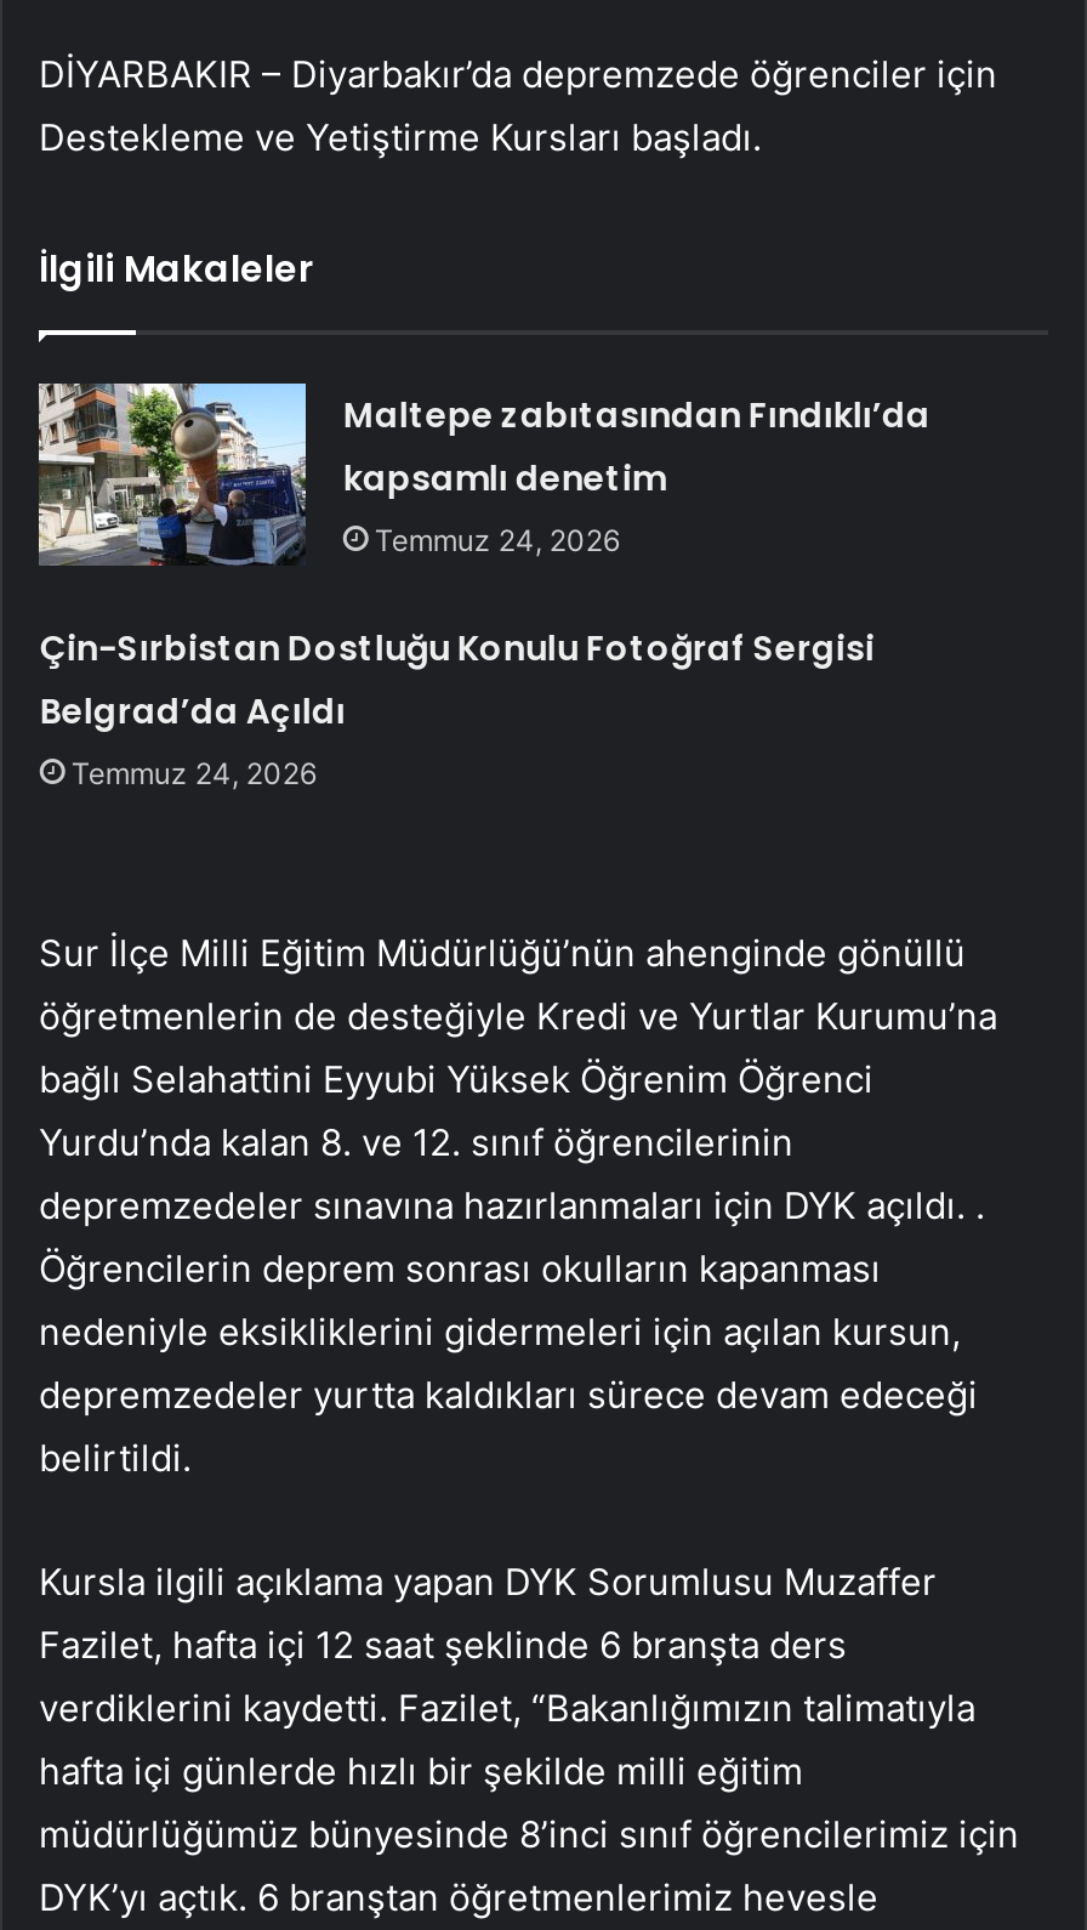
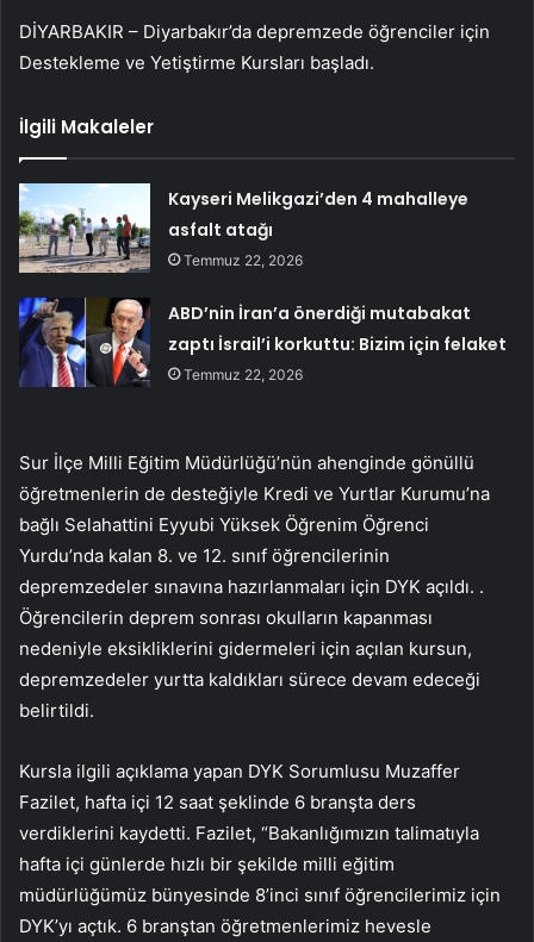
[36,381,930,568] [image] | Maltepe zabıtasından Fındıklı’da | kapsamlı denetim | Temmuz 24, 2026 -> [18,182,469,274] [image] | Kayseri Melikgazi’den 4 mahalleye | asfalt atağı | Temmuz 22, 2026
[40,623,874,791] Çin-Sırbistan Dostluğu Konulu Fotoğraf Sergisi | Belgrad’da Açıldı | Temmuz 24, 2026 -> [168,301,507,383] ABD’nin İran’a önerdiği mutabakat | zaptı İsrail’i korkuttu: Bizim için felaket | Temmuz 22, 2026

